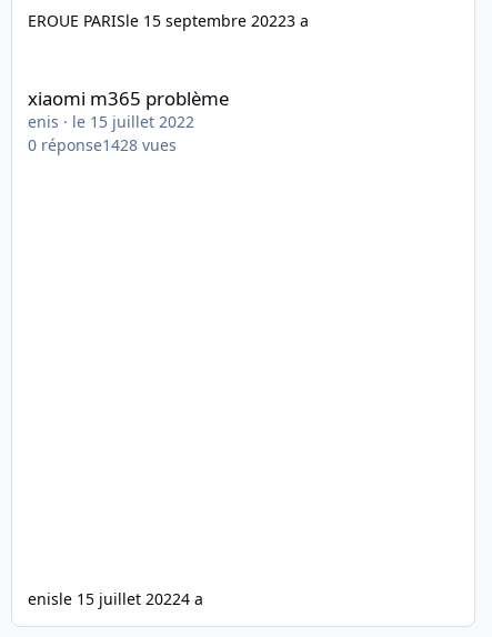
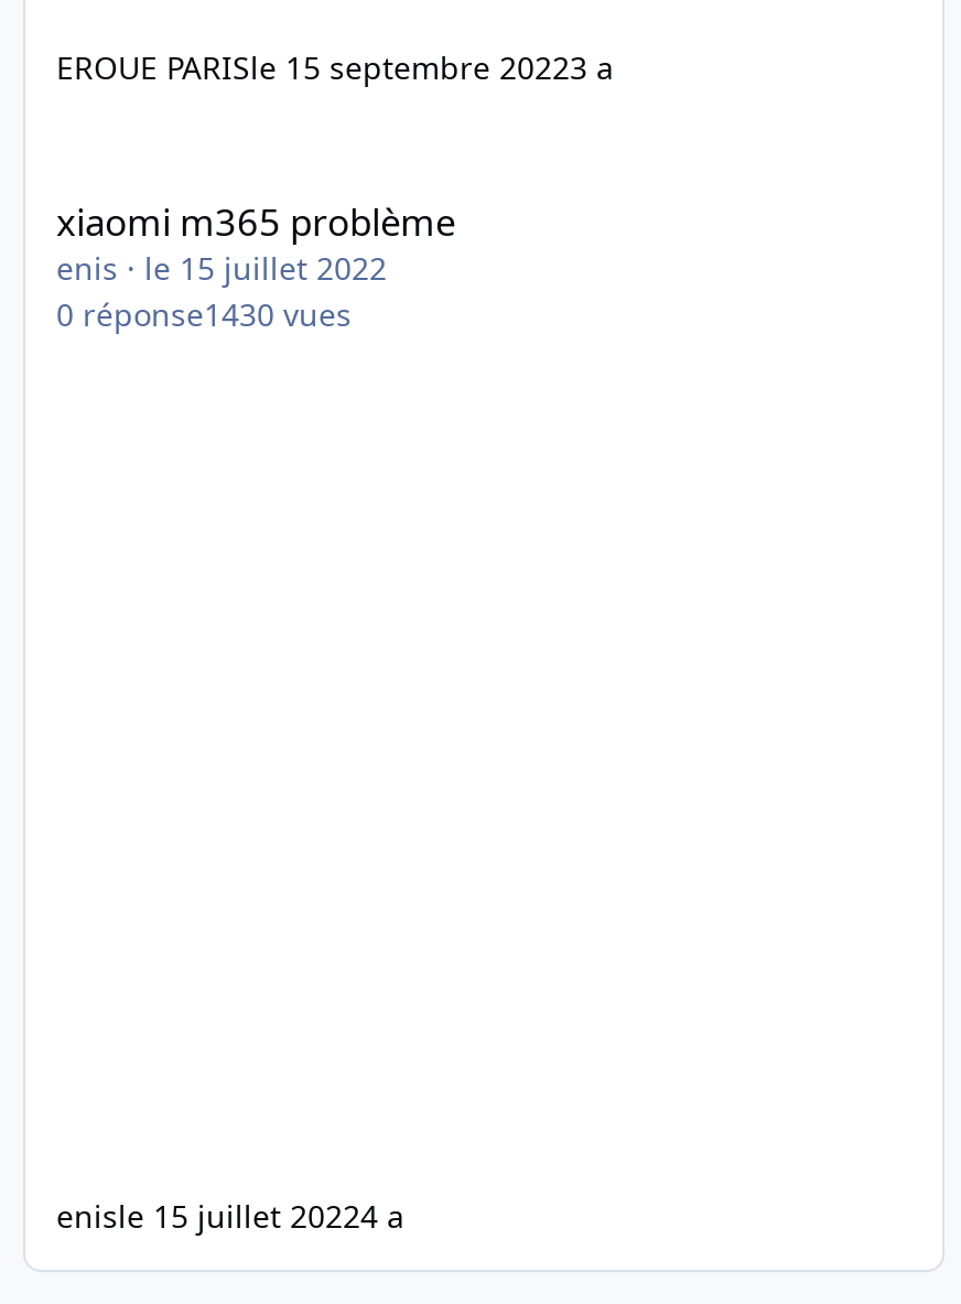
[28,134,177,155] 0 réponse1428 vues -> [56,292,352,334] 0 réponse1430 vues

